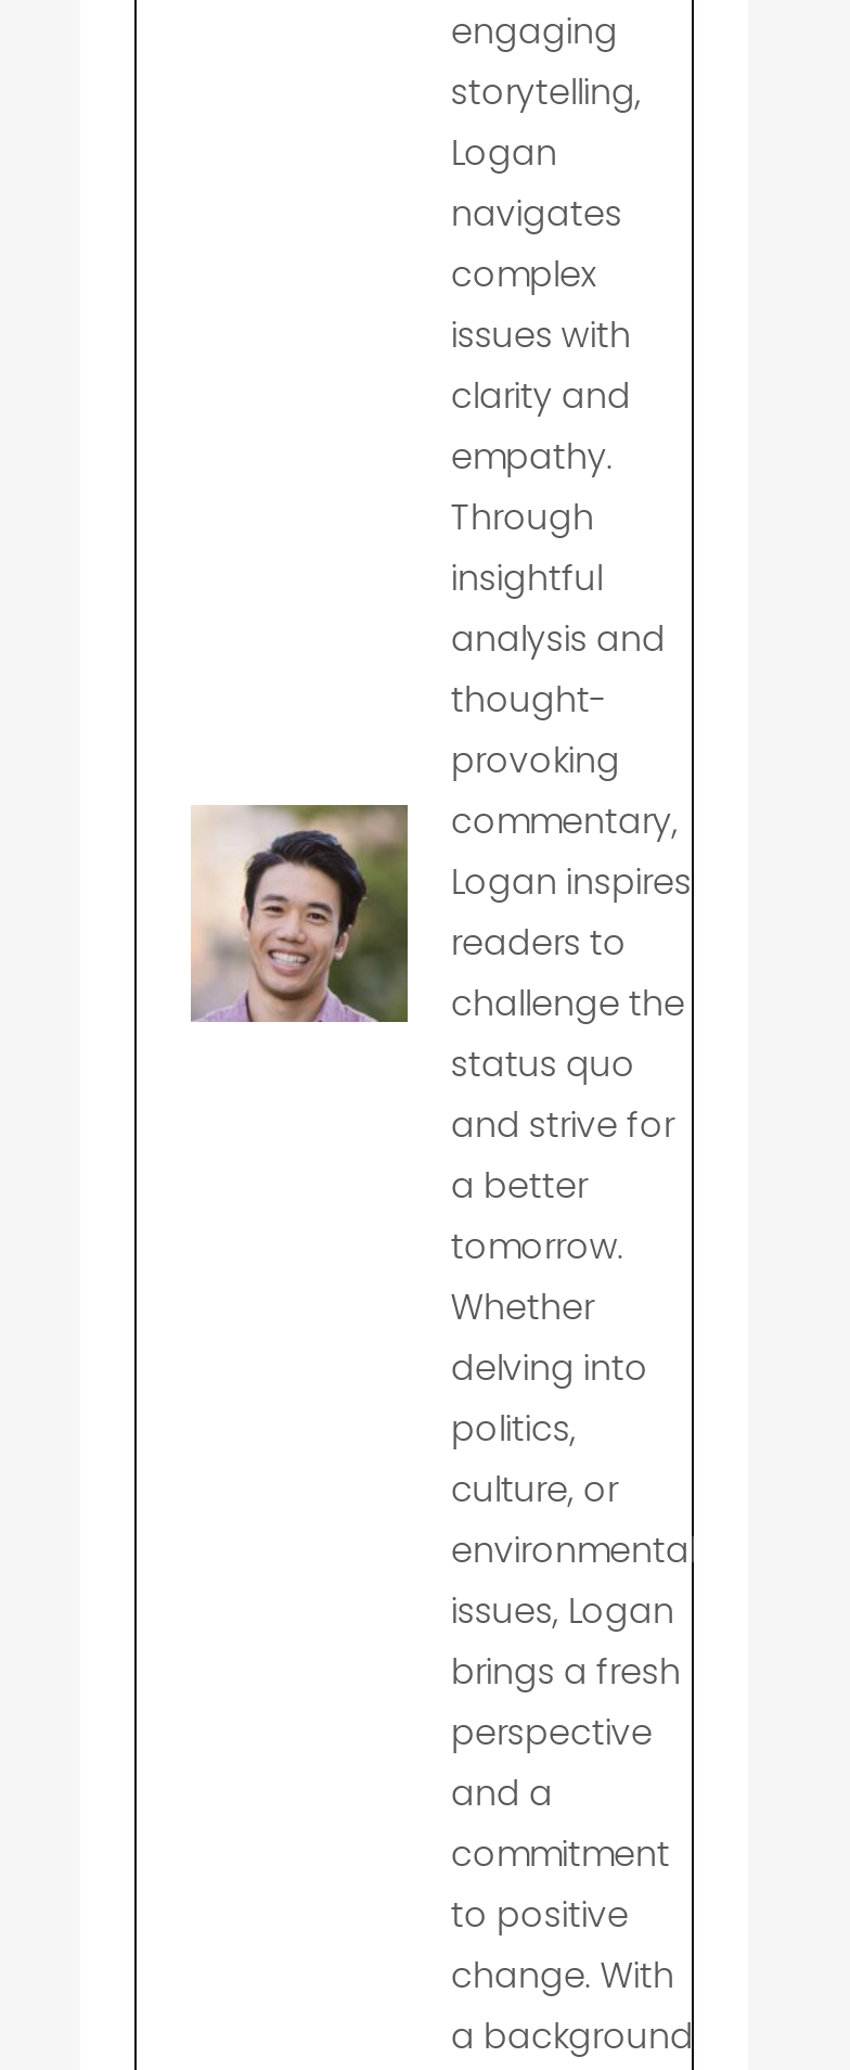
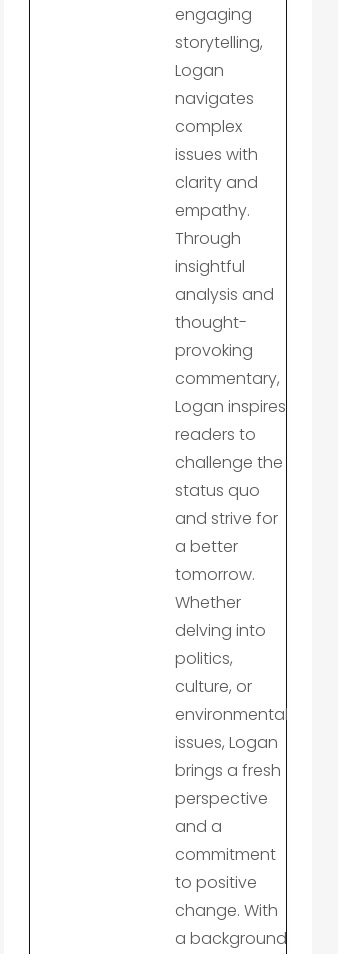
[189,803,410,1024] [image] -> none

